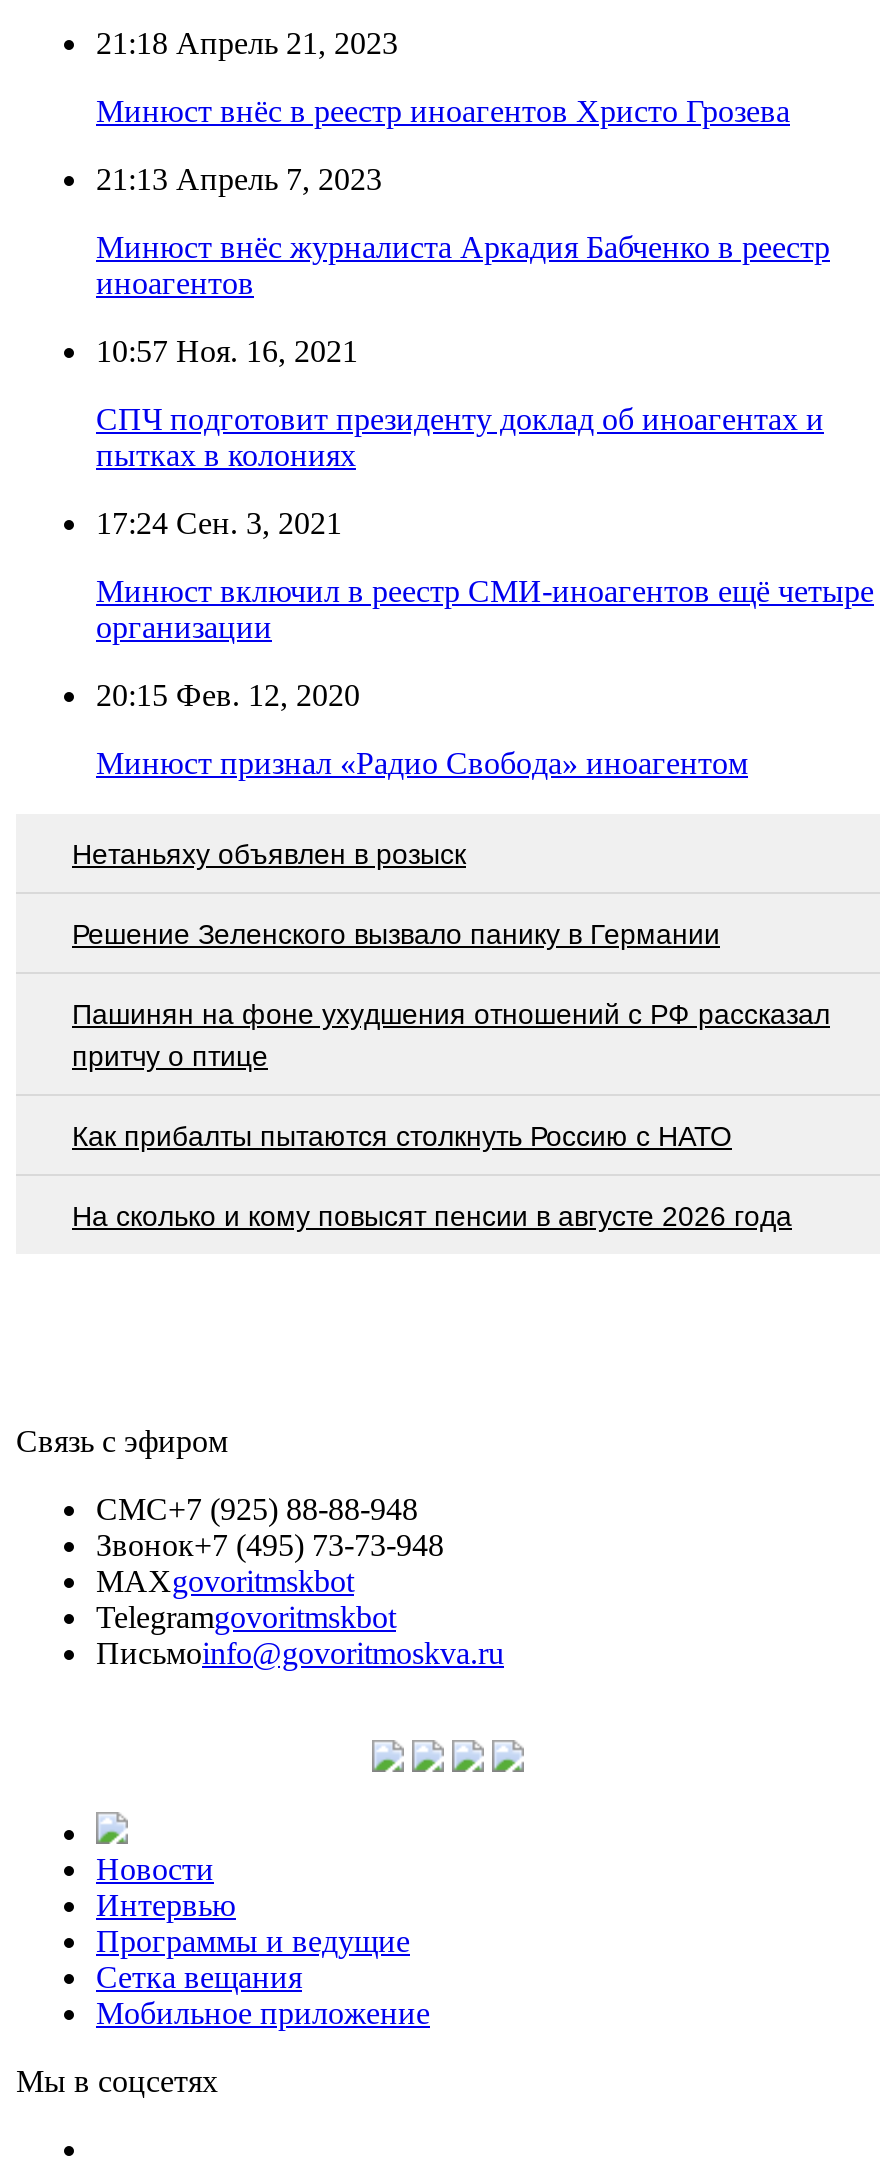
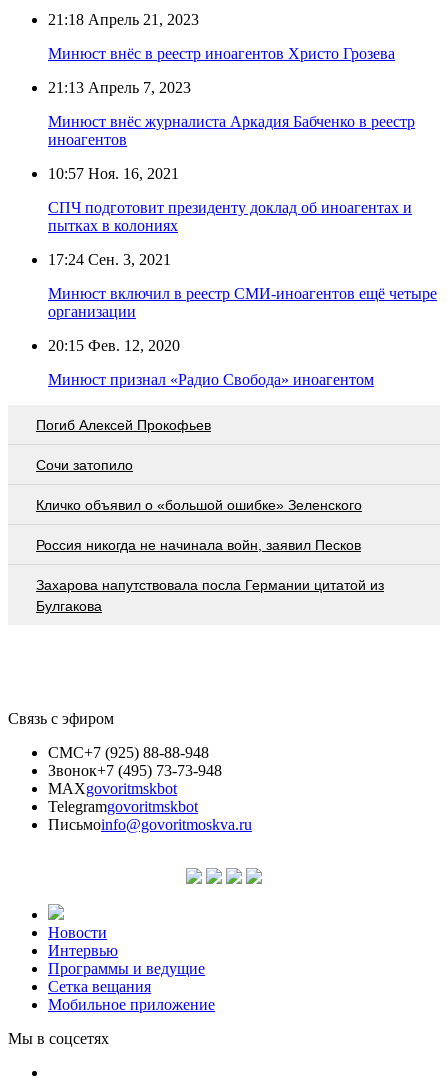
[72,837,466,869] Нетаньяху объявлен в розыск -> [36,417,211,433] Погиб Алексей Прокофьев
[72,917,720,949] Решение Зеленского вызвало панику в Германии -> [36,457,133,473] Сочи затопило
[72,997,830,1071] Пашинян на фоне ухудшения отношений с РФ рассказал | притчу о птице -> [36,497,362,513] Кличко объявил о «большой ошибке» Зеленского
[72,1119,732,1151] Как прибалты пытаются столкнуть Россию с НАТО -> [36,537,361,553] Россия никогда не начинала войн, заявил Песков
[72,1199,792,1231] На сколько и кому повысят пенсии в августе 2026 года -> [36,577,384,614] Захарова напутствовала посла Германии цитатой из | Булгакова

